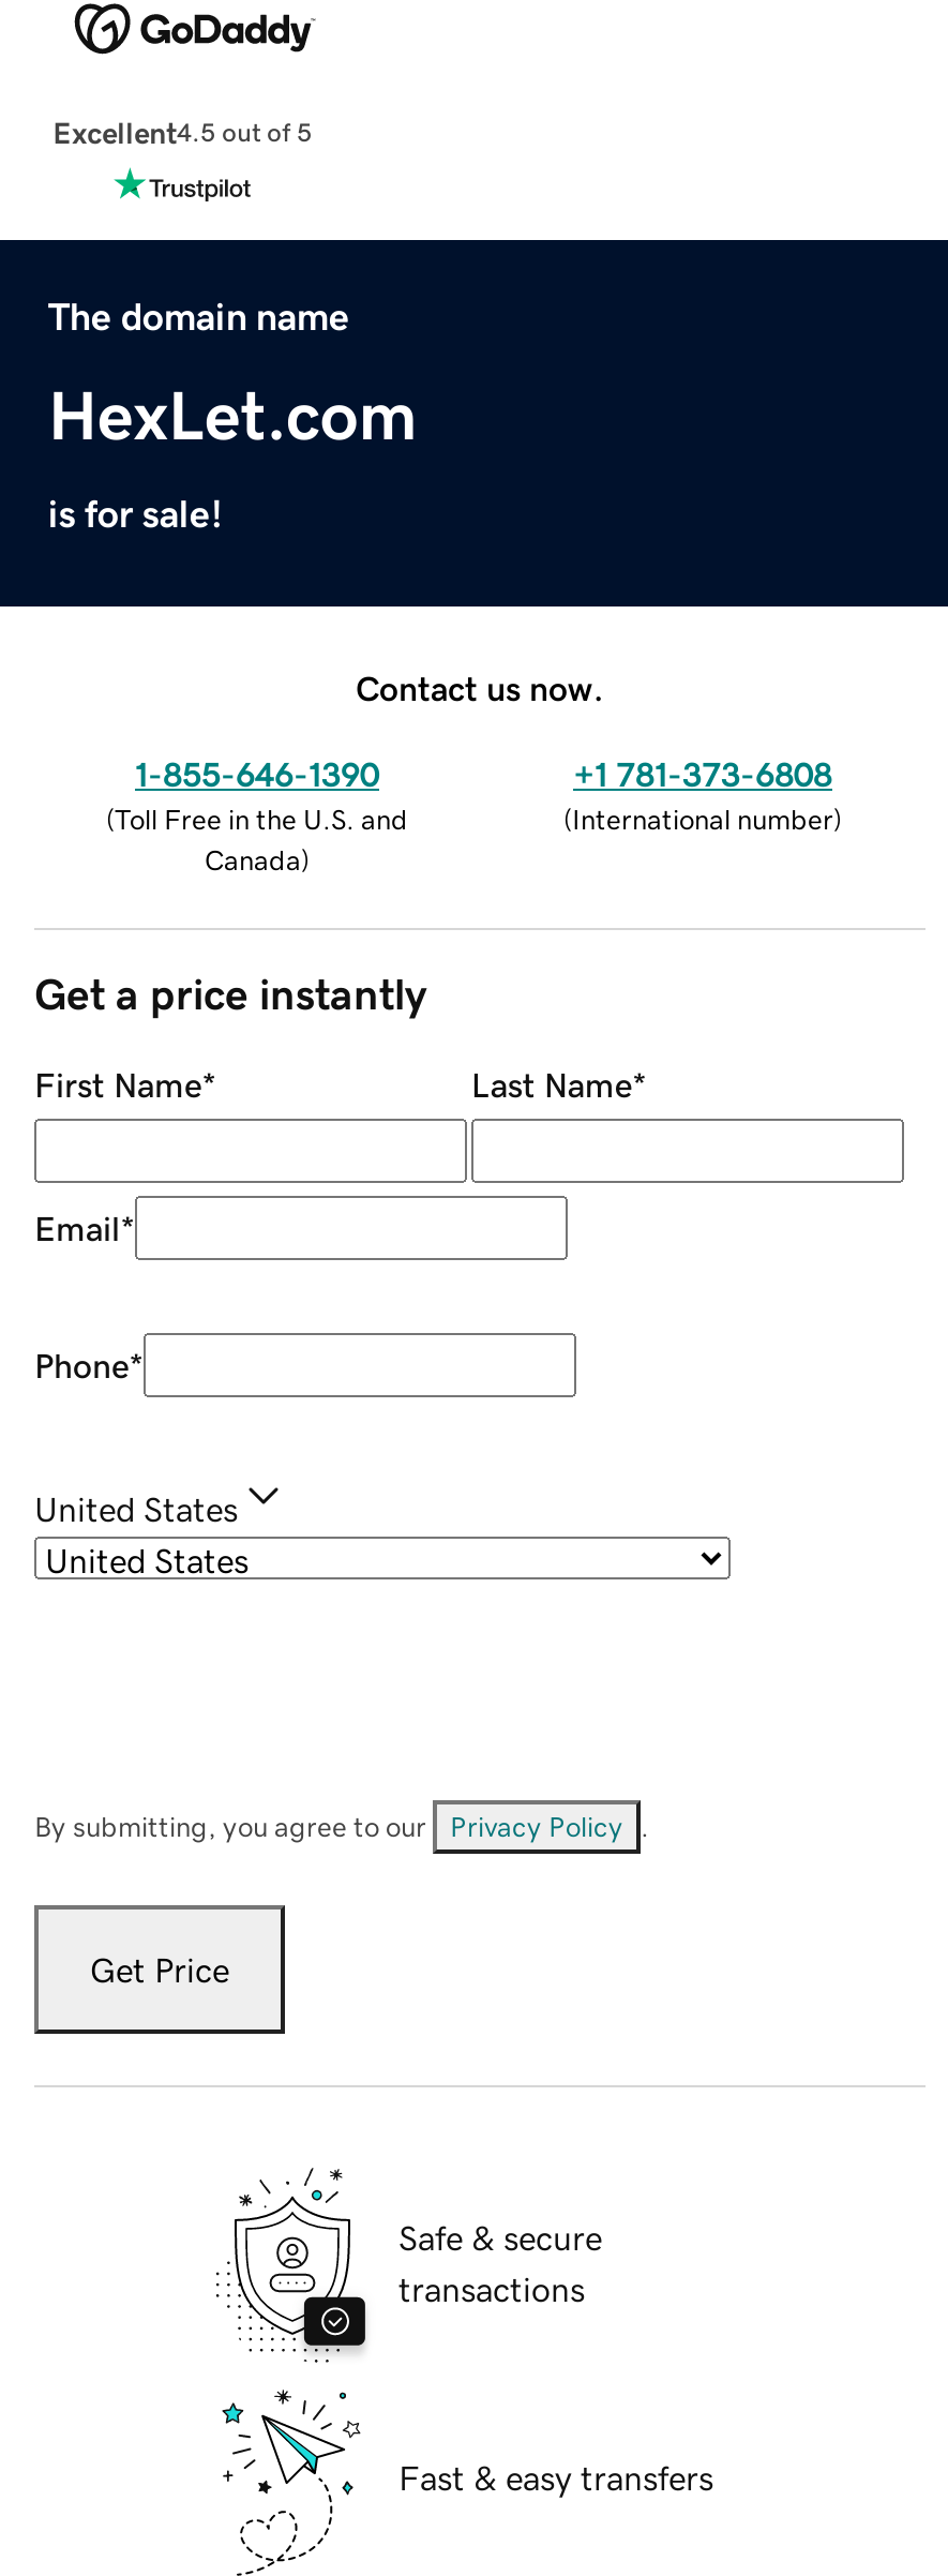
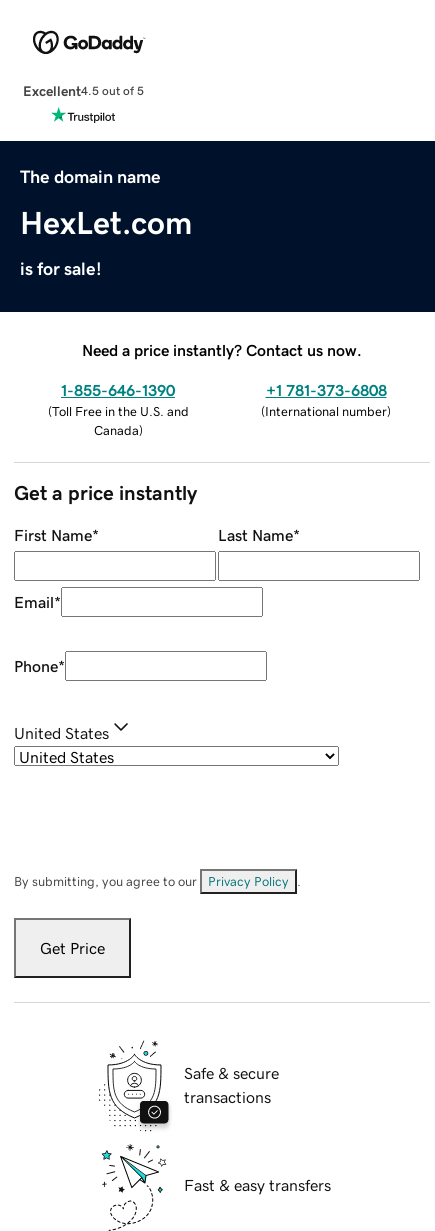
[356,670,604,704] Contact us now. -> [82,342,362,358] Need a price instantly? Contact us now.

